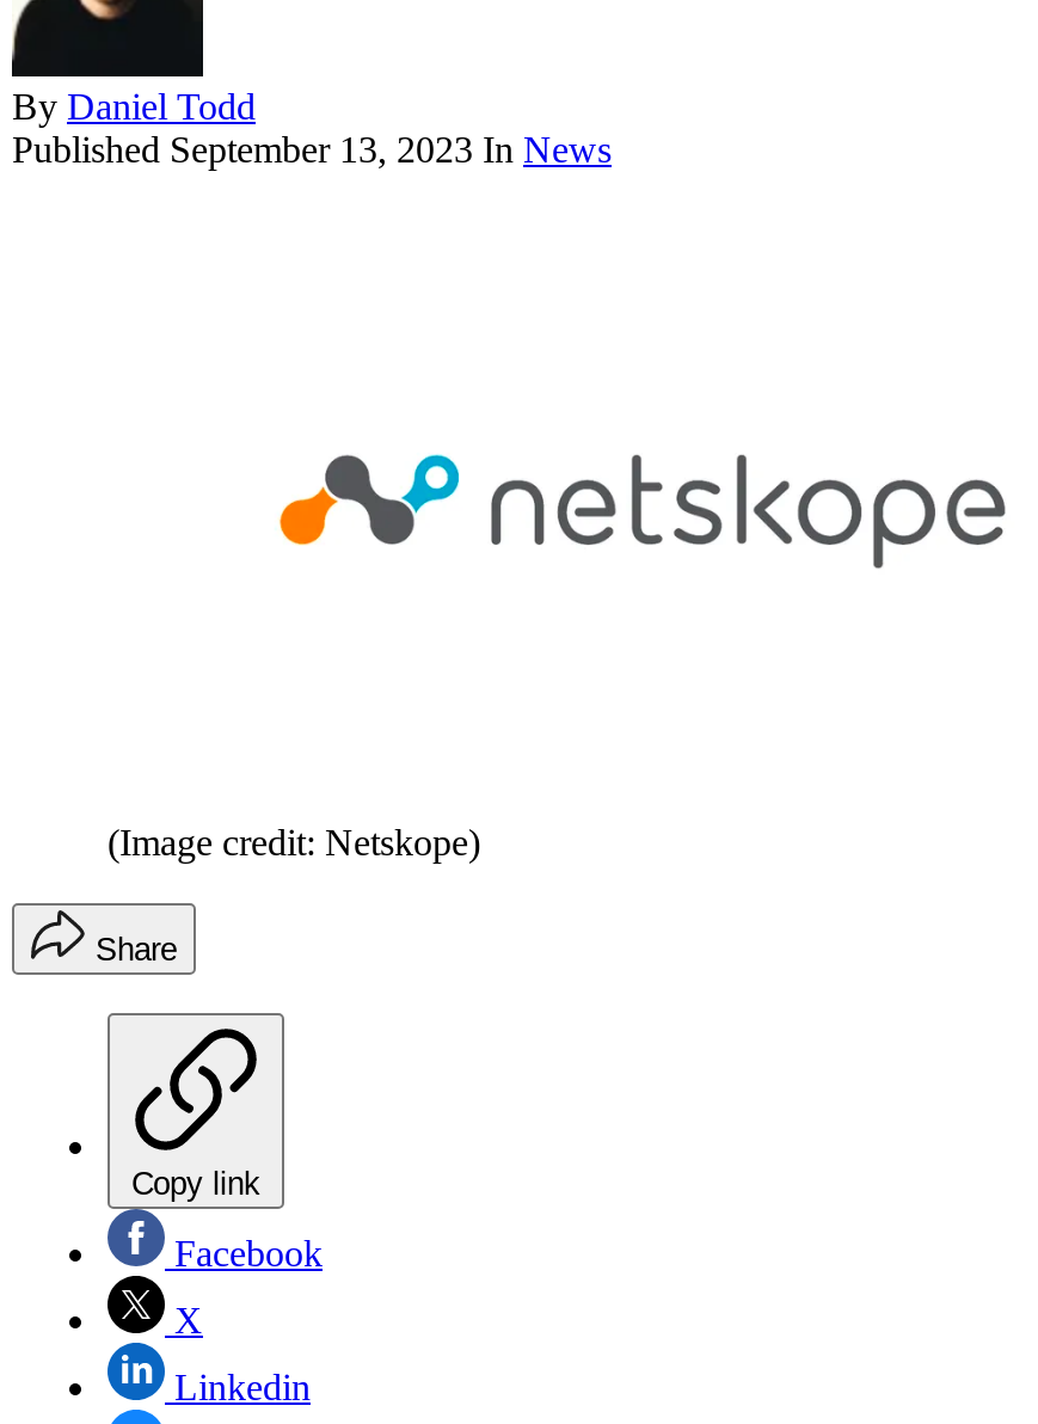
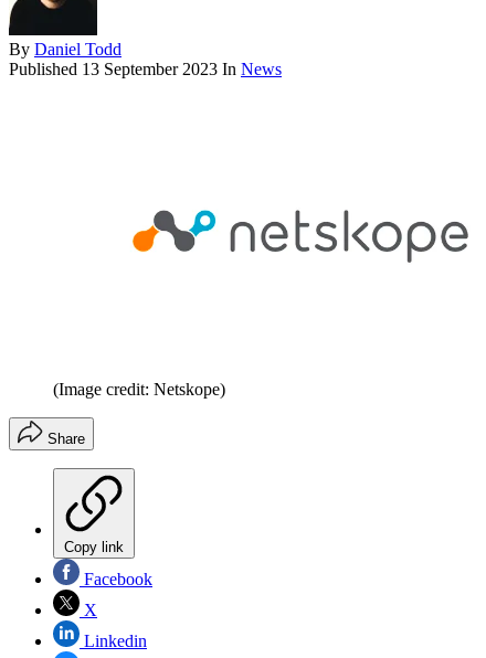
[12,130,612,170] Published September 13, 2023 In News -> [9,60,282,79] Published 13 September 2023 In News

